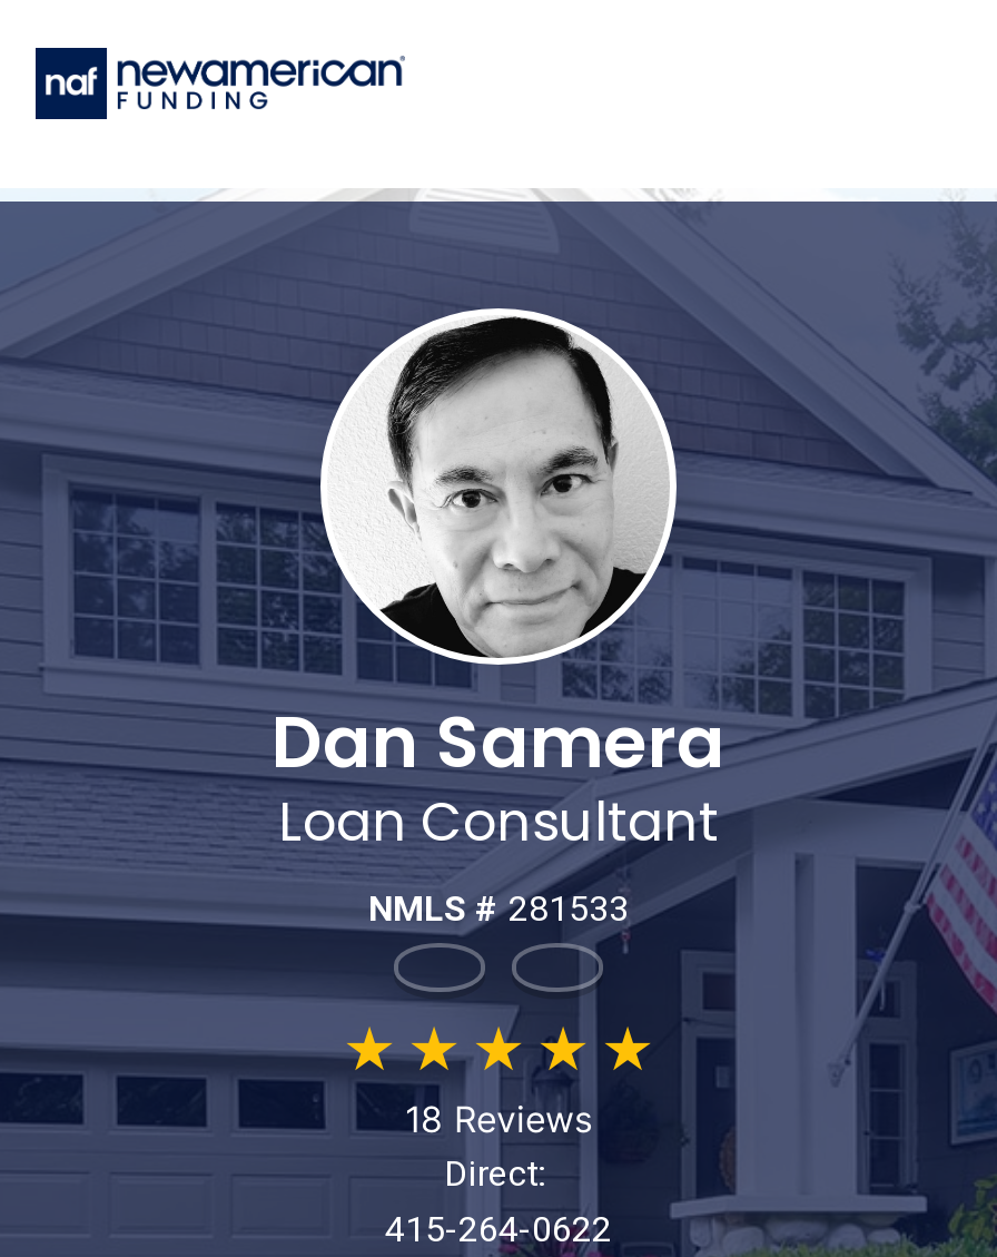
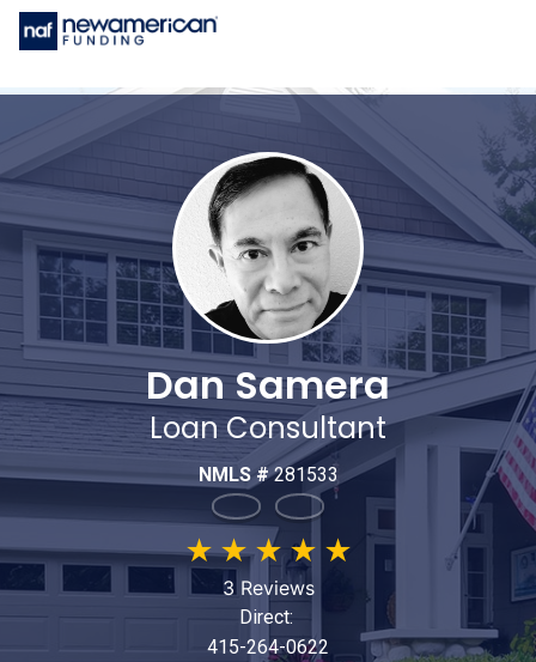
[405,1096,592,1141] 18 Reviews -> [222,575,314,599] 3 Reviews

